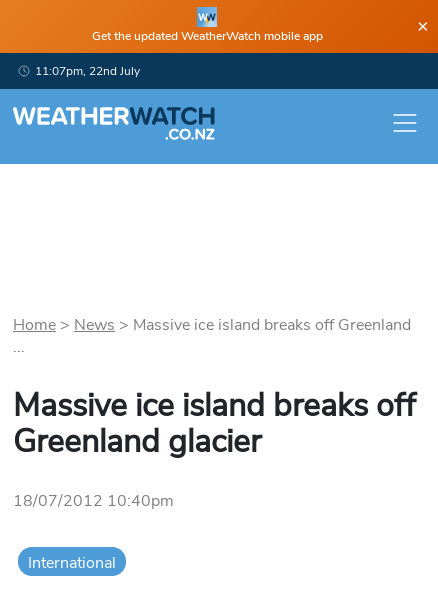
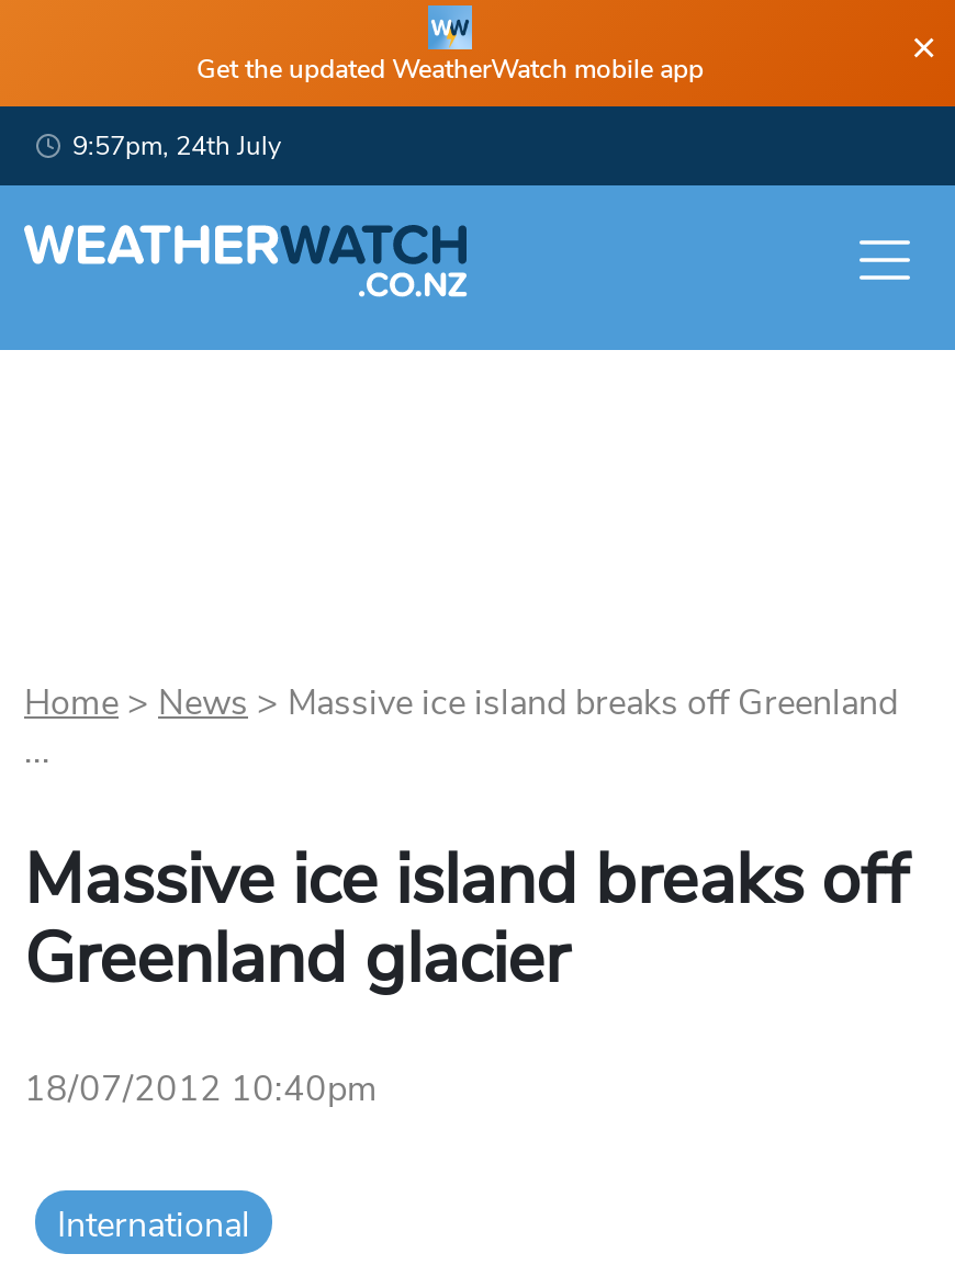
[35,63,140,79] 11:07pm, 22nd July -> [72,128,281,163] 9:57pm, 24th July

